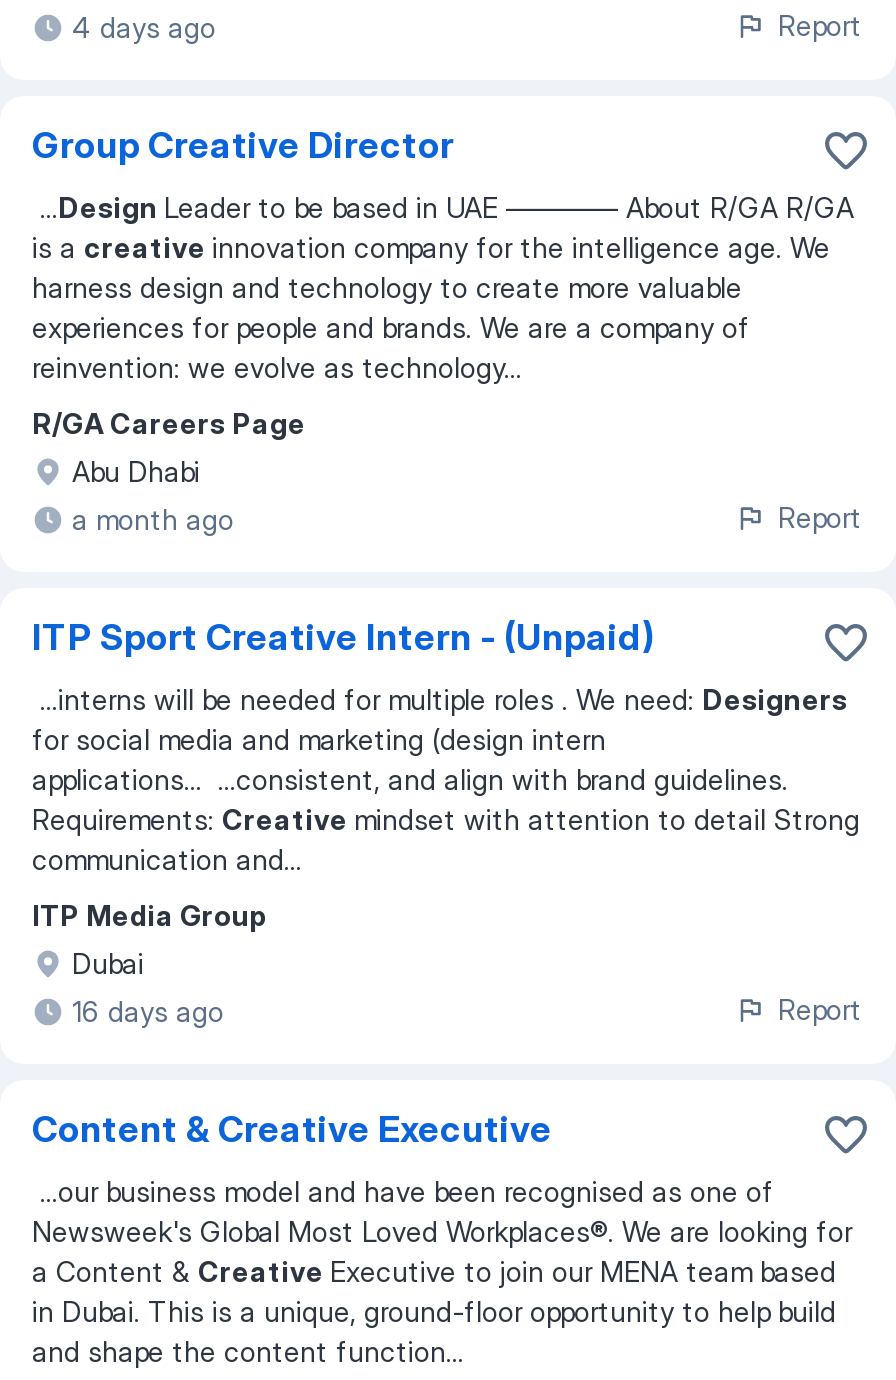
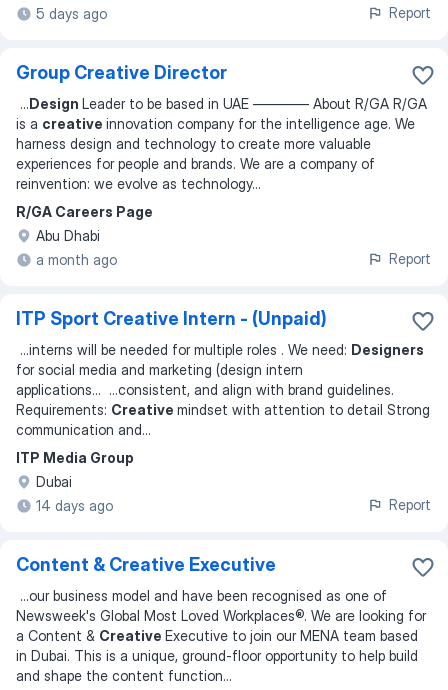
[72,10,216,44] 4 days ago -> [36,5,107,22] 5 days ago
[72,994,224,1028] 16 days ago -> [36,497,113,514] 14 days ago

